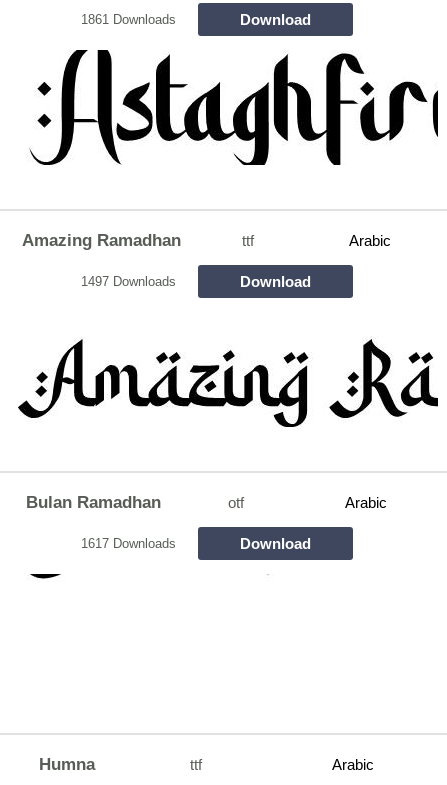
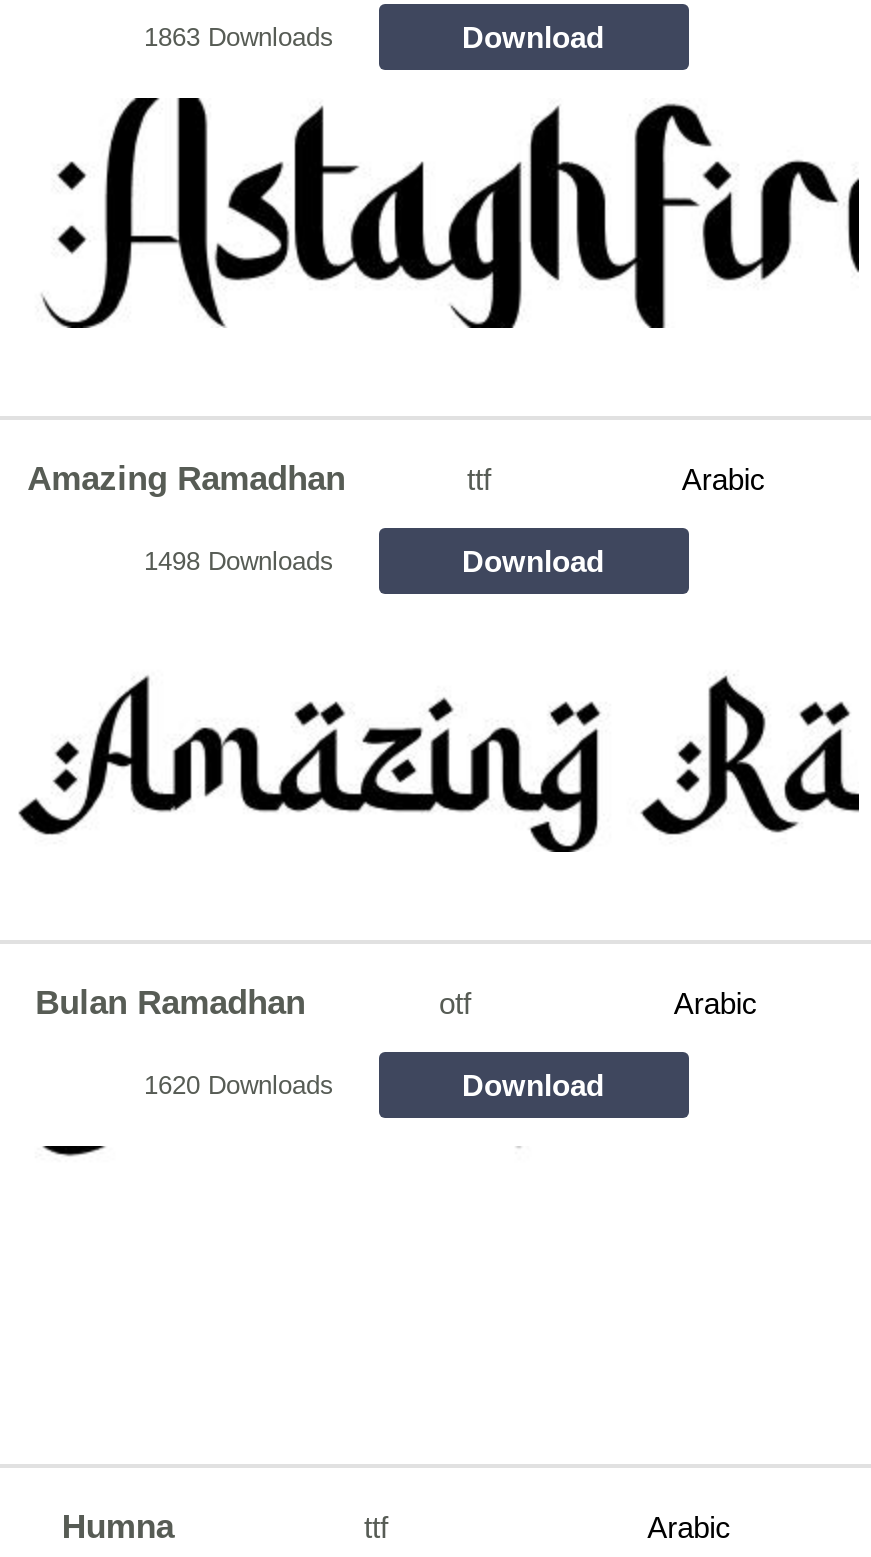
[80,12,175,27] 1861 Downloads -> [144,22,334,52] 1863 Downloads
[80,274,175,289] 1497 Downloads -> [144,546,334,576] 1498 Downloads
[80,536,175,551] 1617 Downloads -> [144,1070,334,1100] 1620 Downloads

